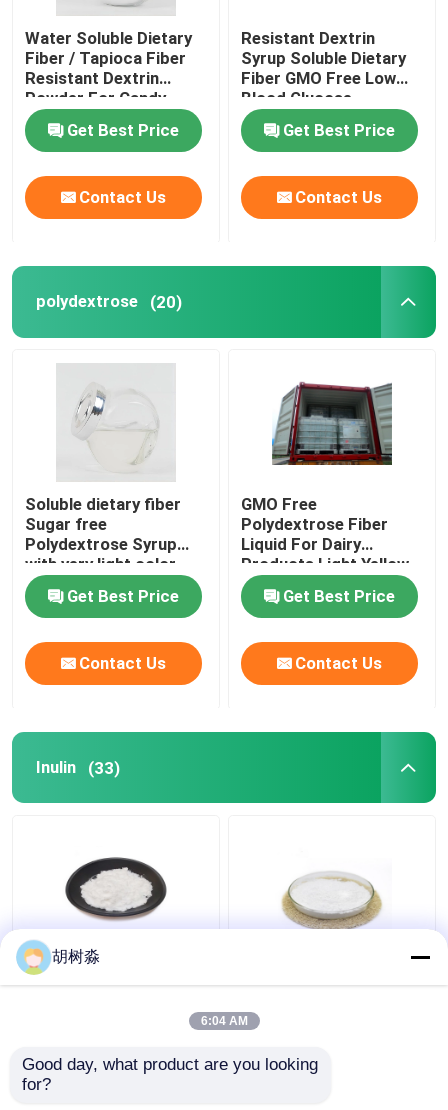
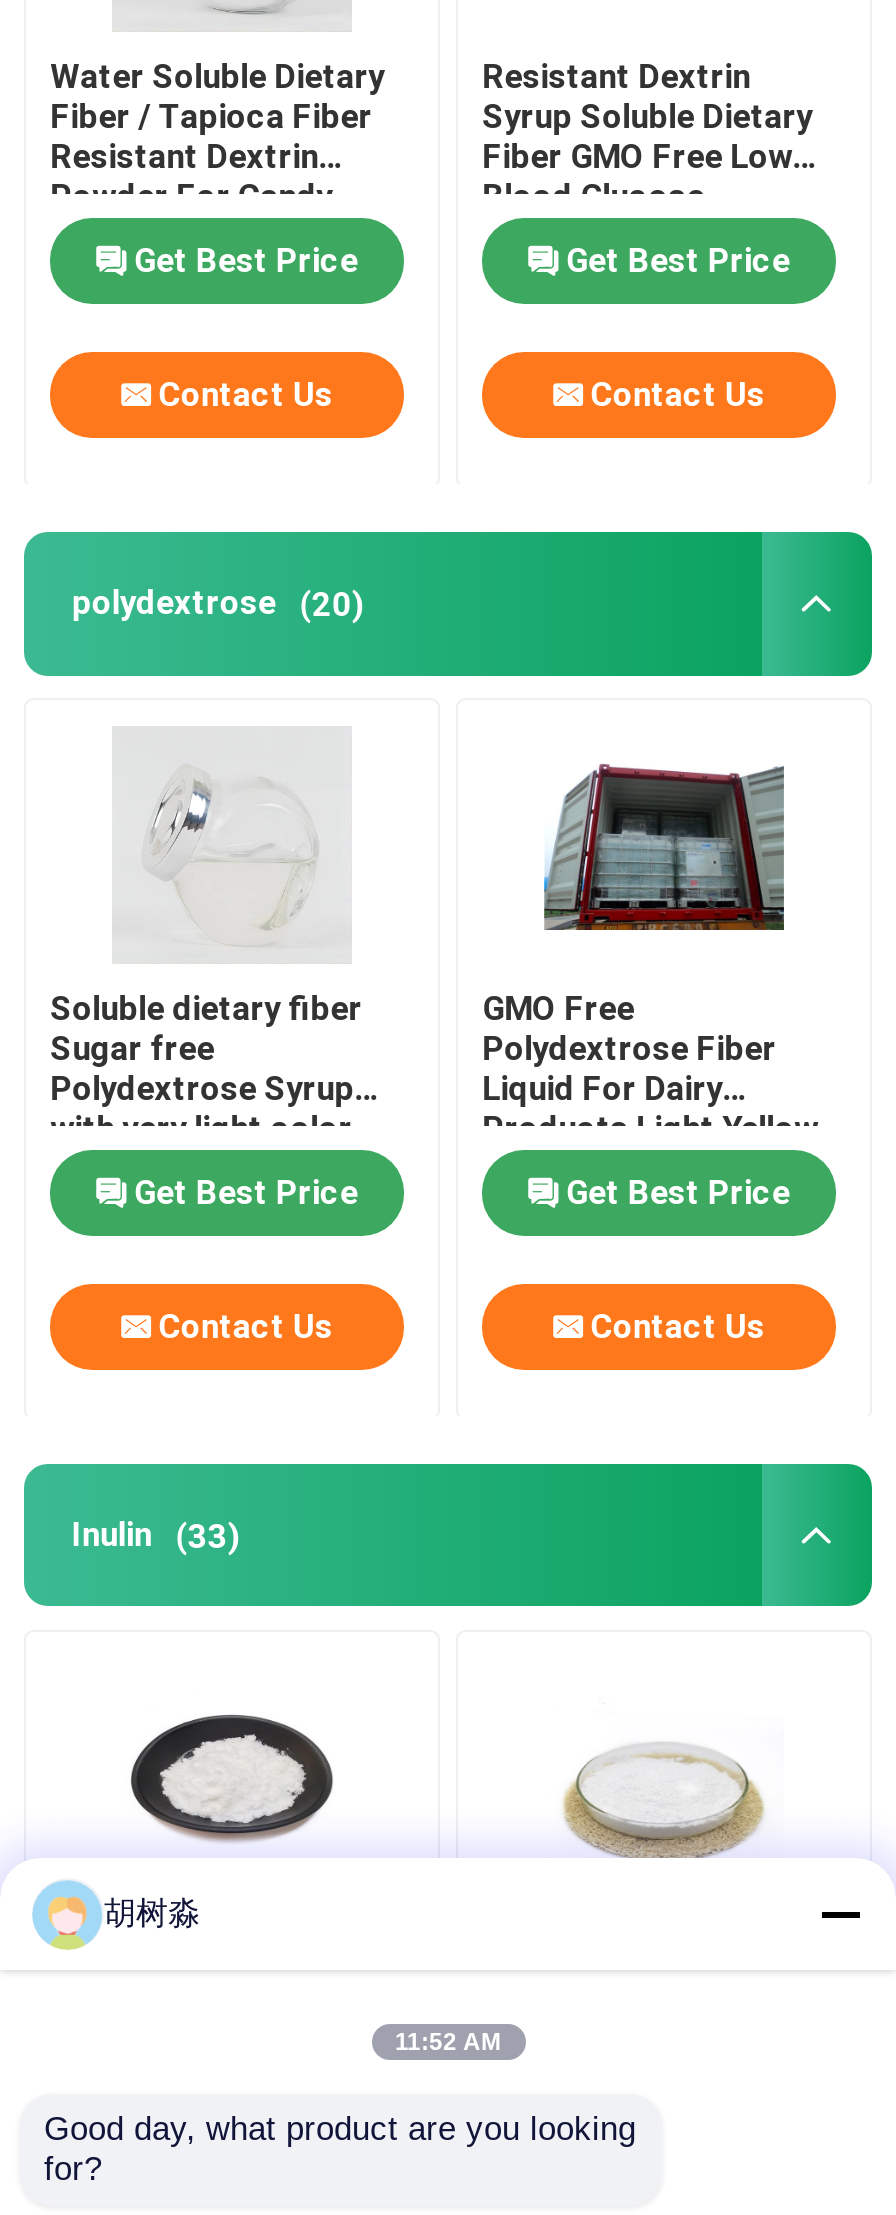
[200,1014,247,1028] 6:04 AM -> [395,2028,501,2056] 11:52 AM

